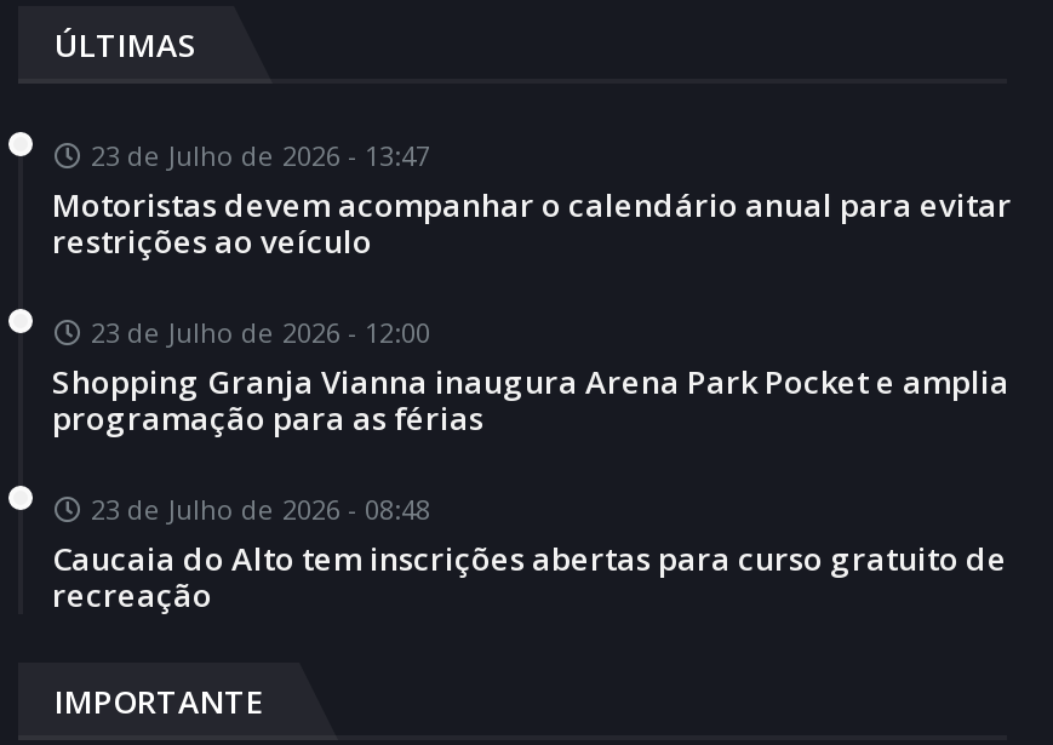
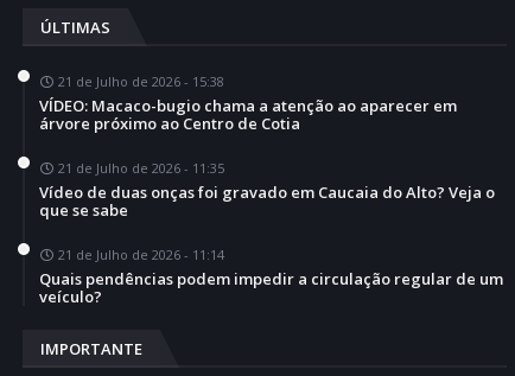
[52,136,1012,262] 23 de Julho de 2026 - 13:47 | Motoristas devem acompanhar o calendário anual para evitar | restrições ao veículo -> [39,72,457,134] 21 de Julho de 2026 - 15:38 | VÍDEO: Macaco-bugio chama a atenção ao aparecer em | árvore próximo ao Centro de Cotia
[52,313,1009,439] 23 de Julho de 2026 - 12:00 | Shopping Granja Vianna inaugura Arena Park Pocket e amplia | programação para as férias -> [39,158,495,220] 21 de Julho de 2026 - 11:35 | Vídeo de duas onças foi gravado em Caucaia do Alto? Veja o | que se sabe
[52,490,1007,616] 23 de Julho de 2026 - 08:48 | Caucaia do Alto tem inscrições abertas para curso gratuito de | recreação -> [39,245,503,307] 21 de Julho de 2026 - 11:14 | Quais pendências podem impedir a circulação regular de um | veículo?

